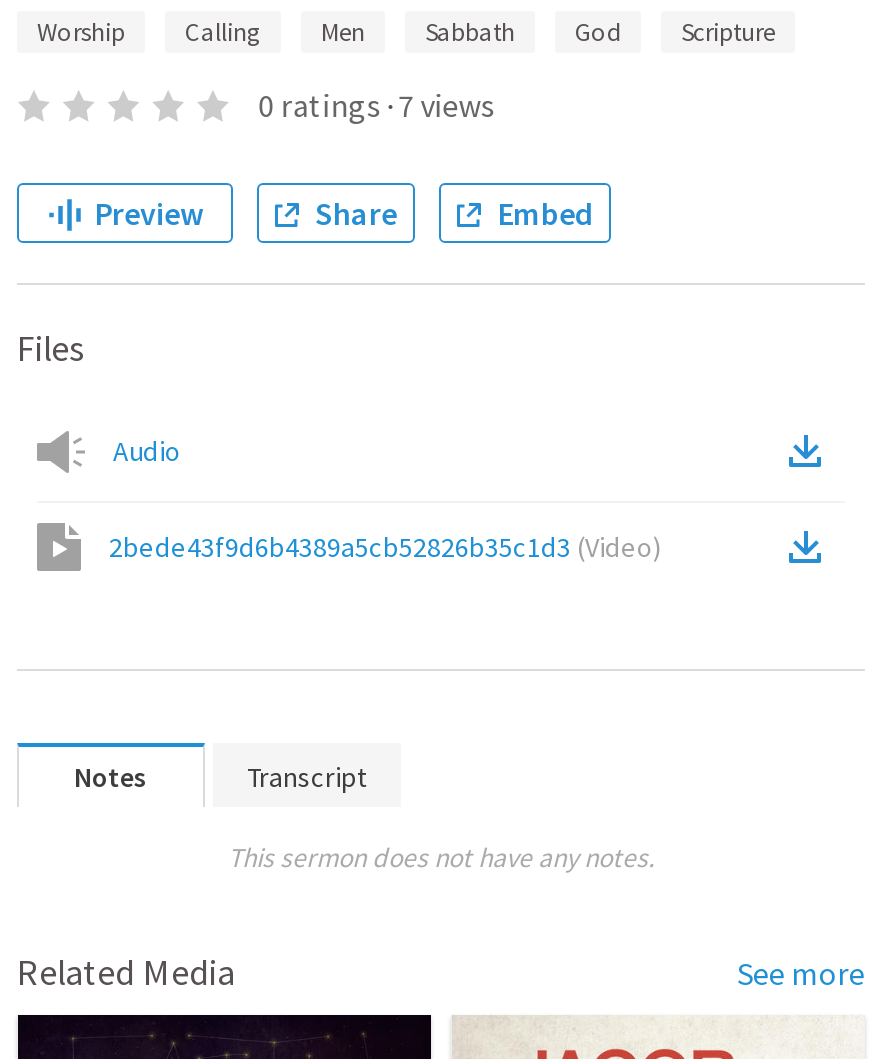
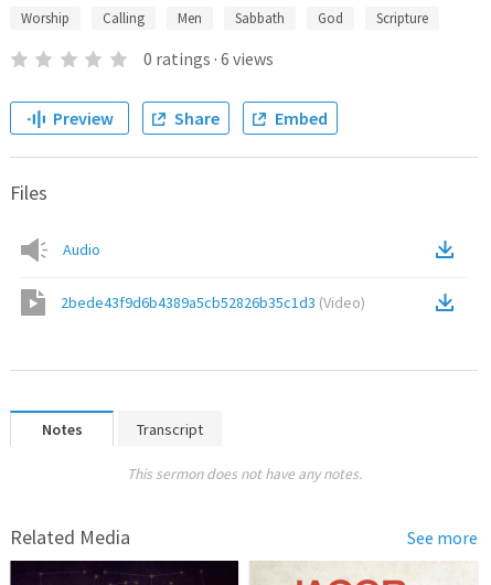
[258,85,494,125] 0 ratings · 7 views -> [143,47,273,70] 0 ratings · 6 views

